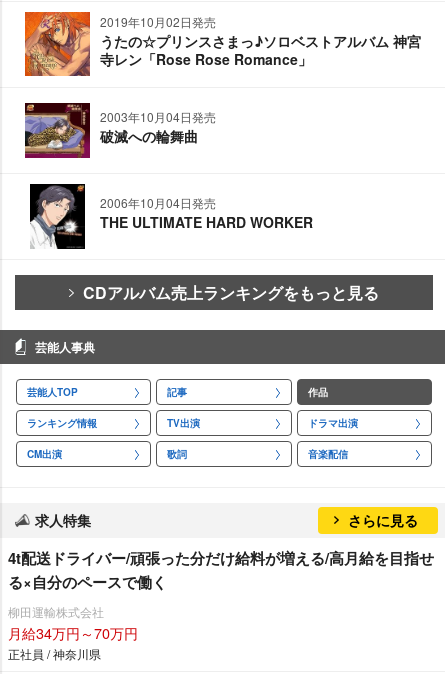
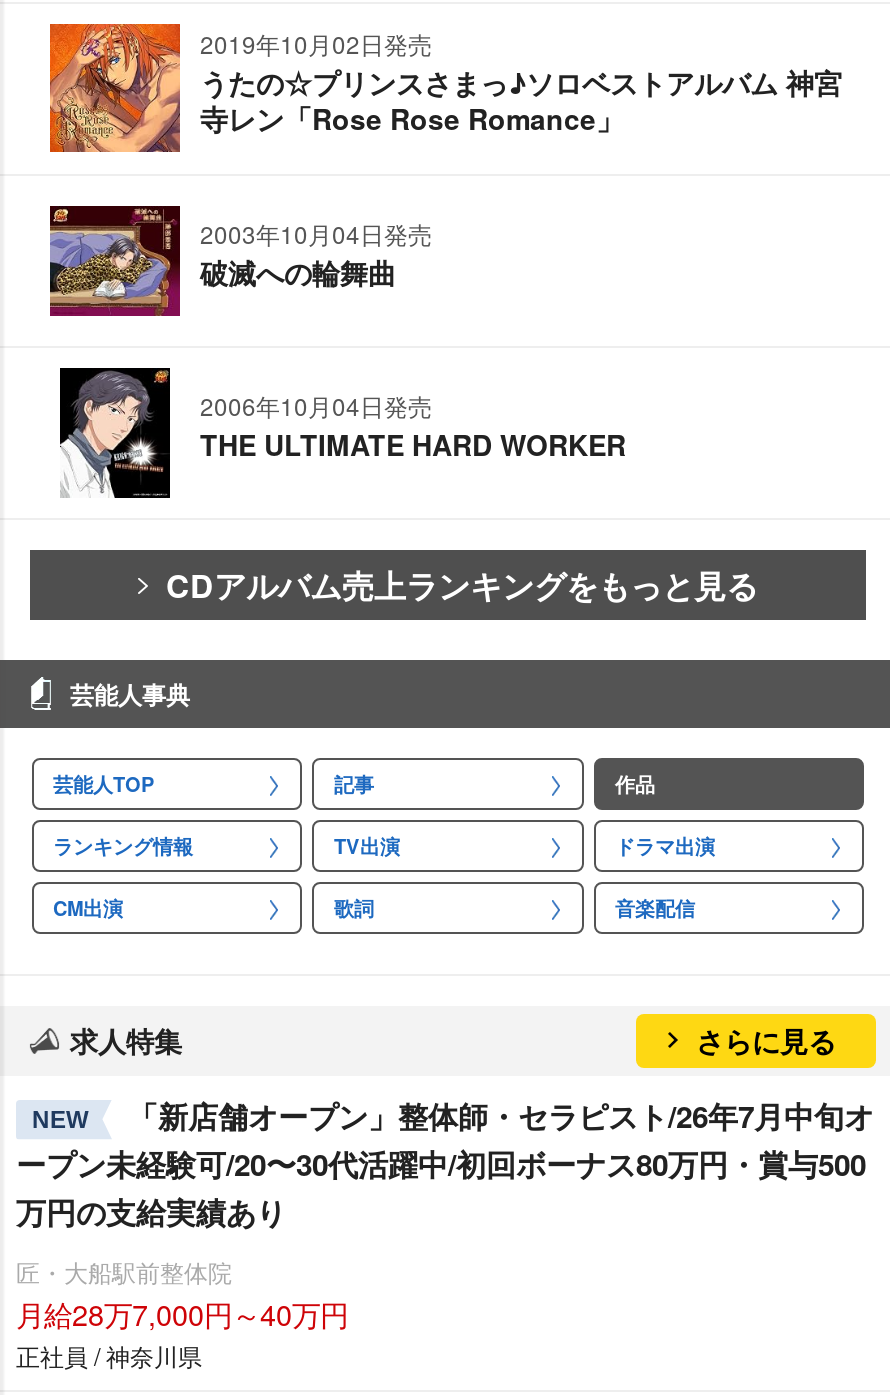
[8,547,434,593] 4t配送ドライバー/頑張った分だけ給料が増える/高月給を目指せ | る×自分のペースで働く -> [16,1093,874,1233] NEW | 「新店舗オープン」整体師・セラピスト/26年7月中旬オ | ープン未経験可/20〜30代活躍中/初回ボーナス80万円・賞与500 | 万円の支給実績あり
[8,603,138,643] 柳田運輸株式会社 | 月給34万円～70万円 -> [16,1253,348,1333] 匠・大船駅前整体院 | 月給28万7,000円～40万円

